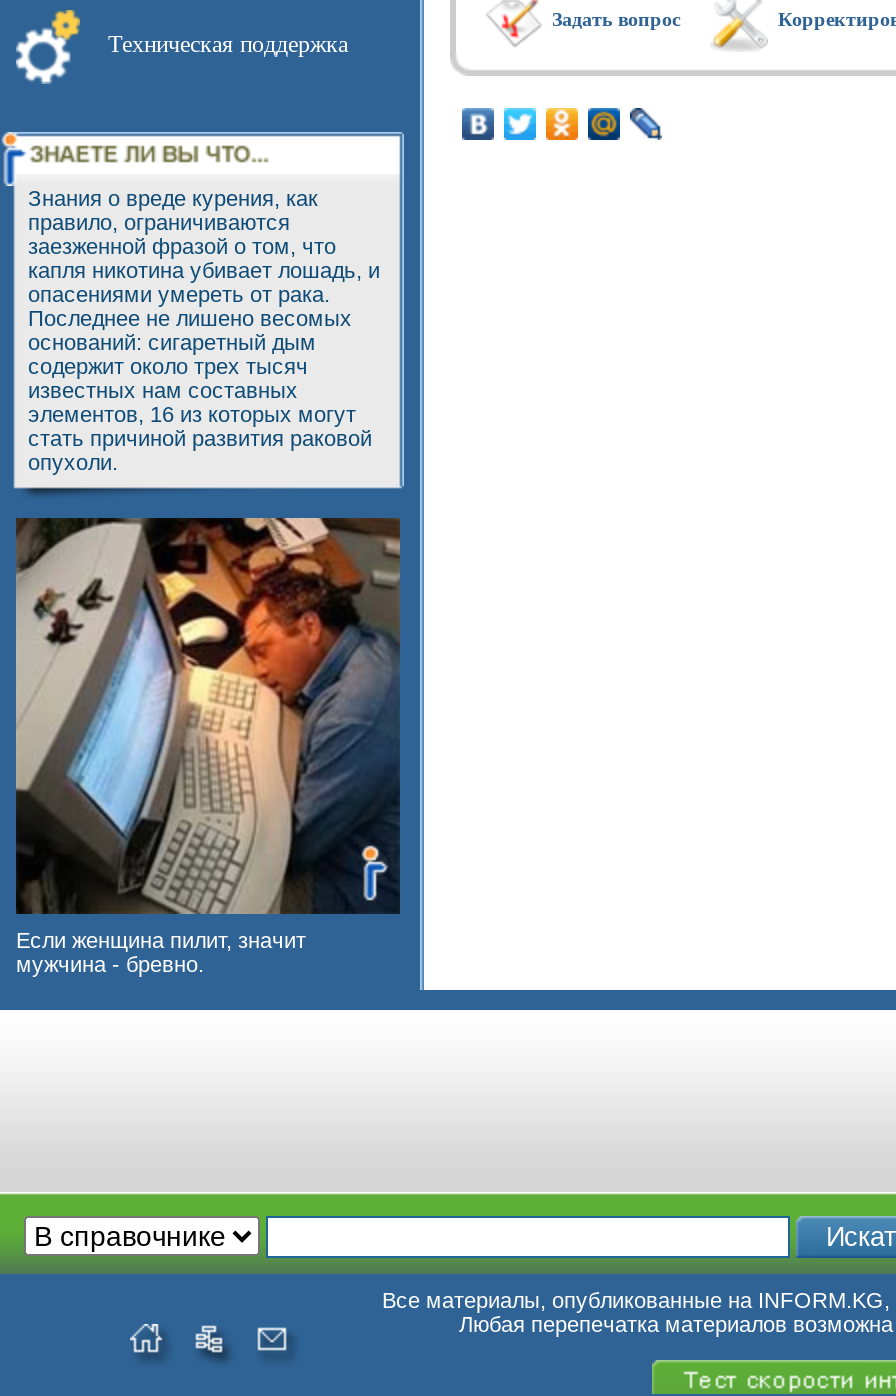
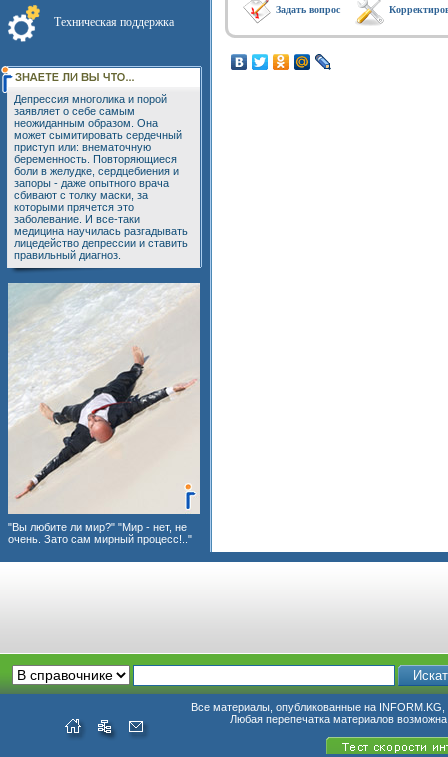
[28,186,380,474] Знания о вреде курения, как | правило, ограничиваются | заезженной фразой о том, что | капля никотина убивает лошадь, и | опасениями умереть от рака. | Последнее не лишено весомых | оснований: сигаретный дым | содержит около трех тысяч | известных нам составных | элементов, 16 из которых могут | стать причиной развития раковой | опухоли. -> [14,93,188,261] Депрессия многолика и порой | заявляет о себе самым | неожиданным образом. Она | может сымитировать сердечный | приступ или: внематочную | беременность. Повторяющиеся | боли в желудке, сердцебиения и | запоры - даже опытного врача | сбивают с толку маски, за | которыми прячется это | заболевание. И все-таки | медицина научилась разгадывать | лицедейство депрессии и ставить | правильный диагноз.
[14,514,402,976] [image] | Если женщина пилит, значит | мужчина - бревно. -> [7,290,201,545] [image] | "Вы любите ли мир?" "Мир - нет, не | очень. Зато сам мирный процесс!.."

